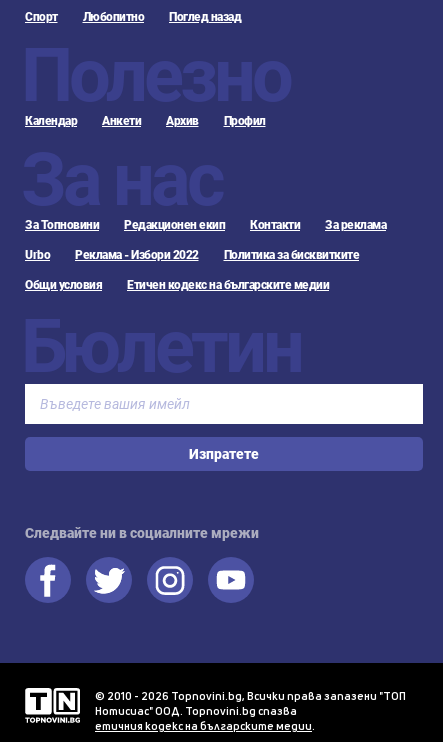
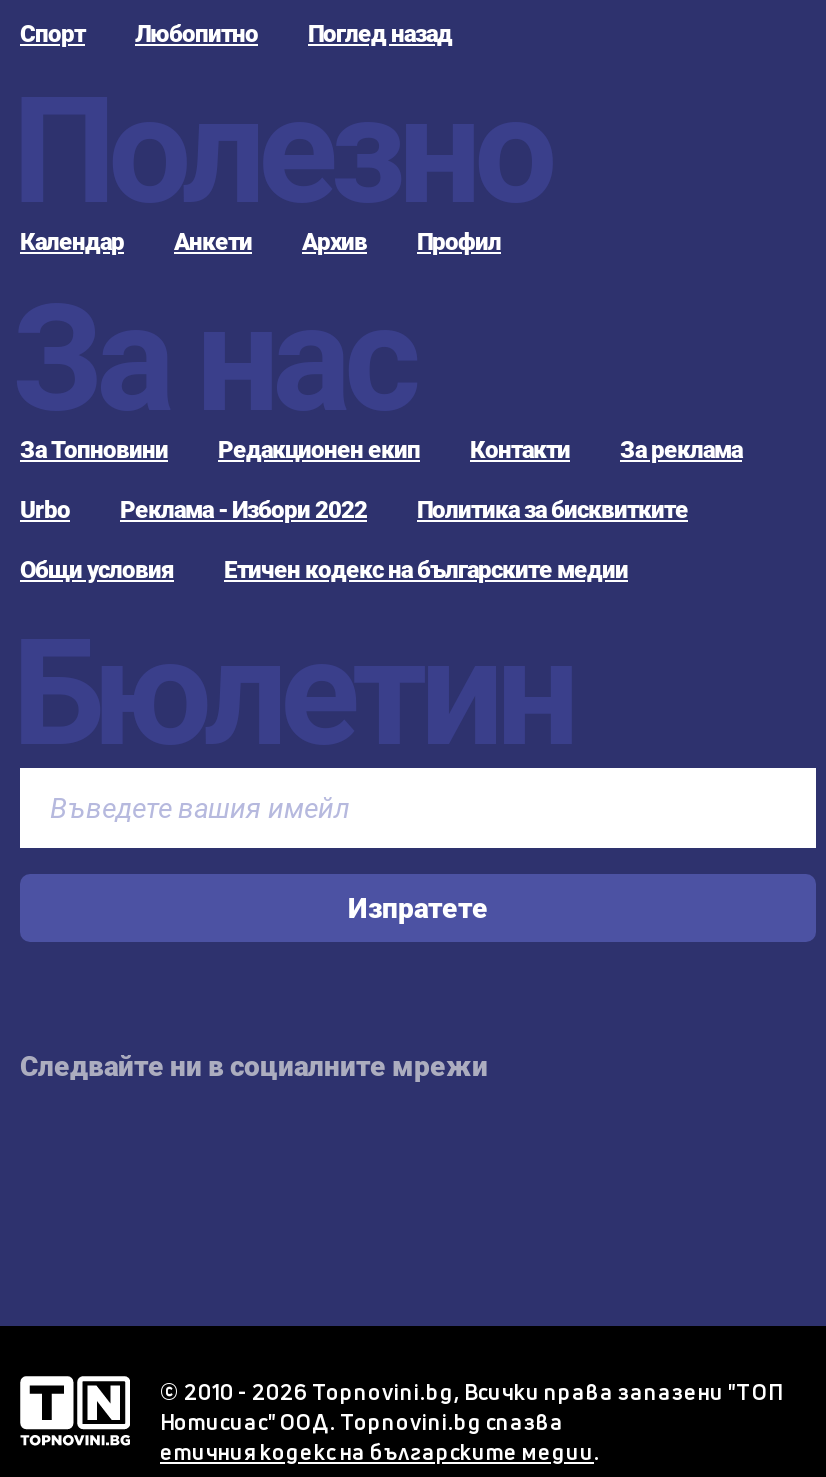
[25,557,71,603] [image] -> none
[86,557,132,603] [image] -> none
[147,557,193,603] [image] -> none
[208,557,254,603] [image] -> none

